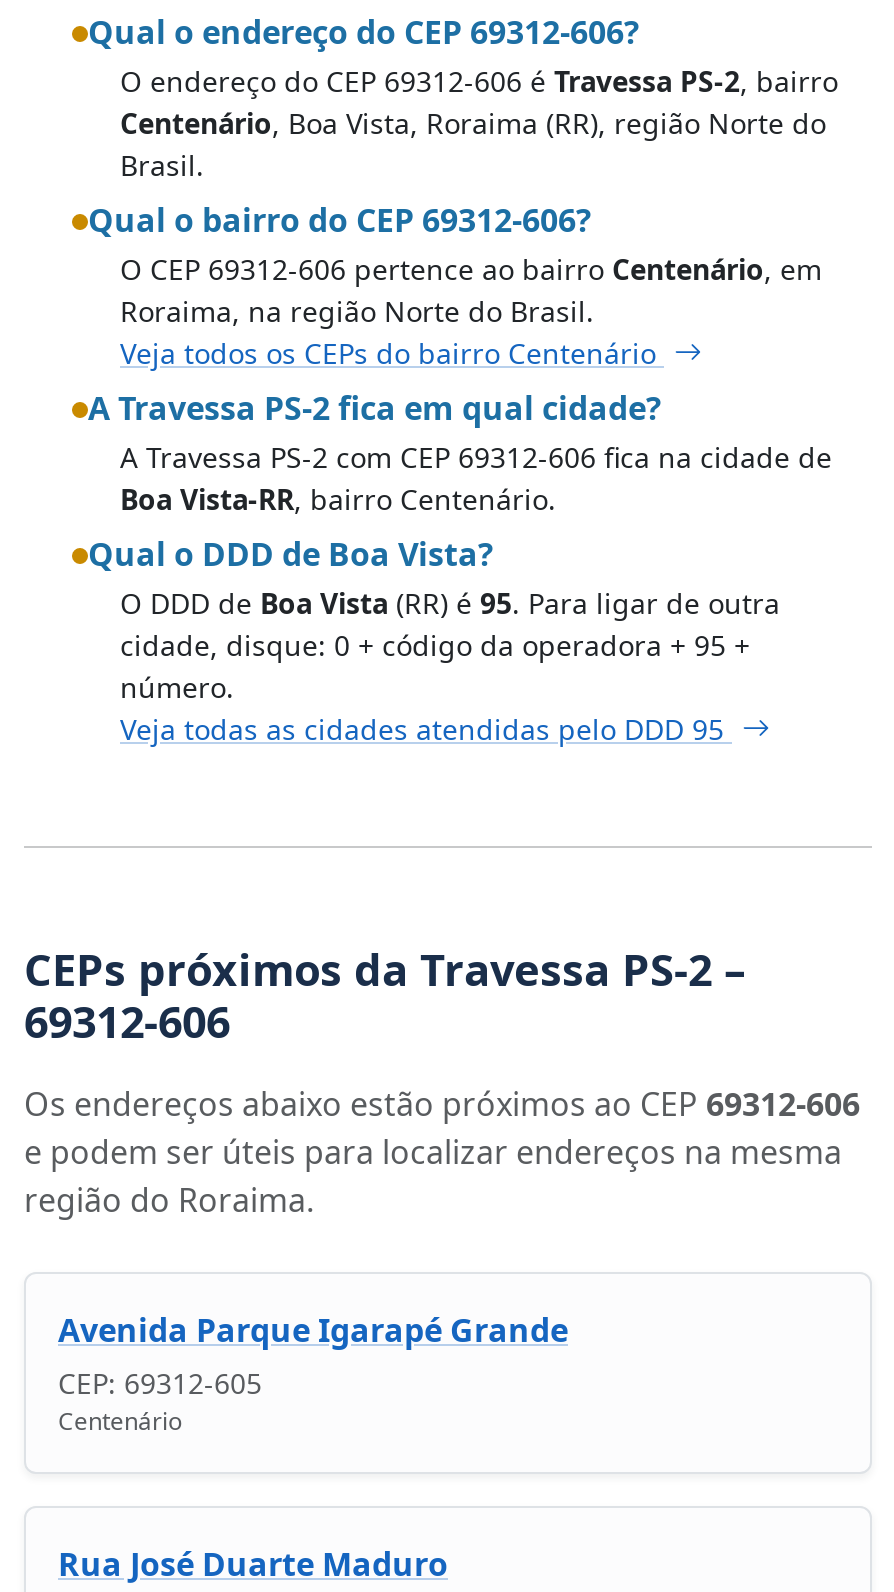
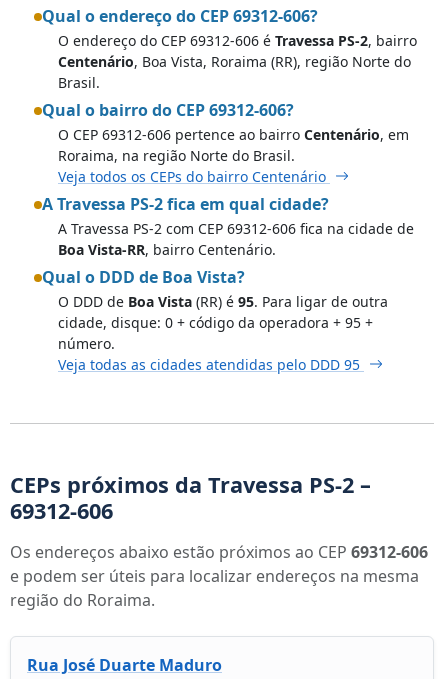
[58,1307,568,1437] Avenida Parque Igarapé Grande | CEP: 69312-605 | Centenário -> none

